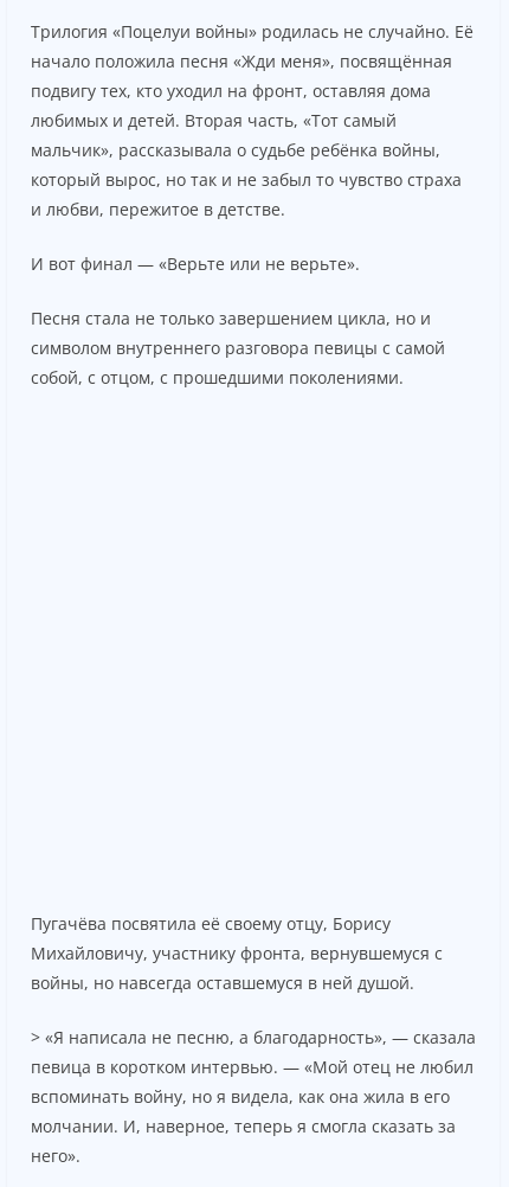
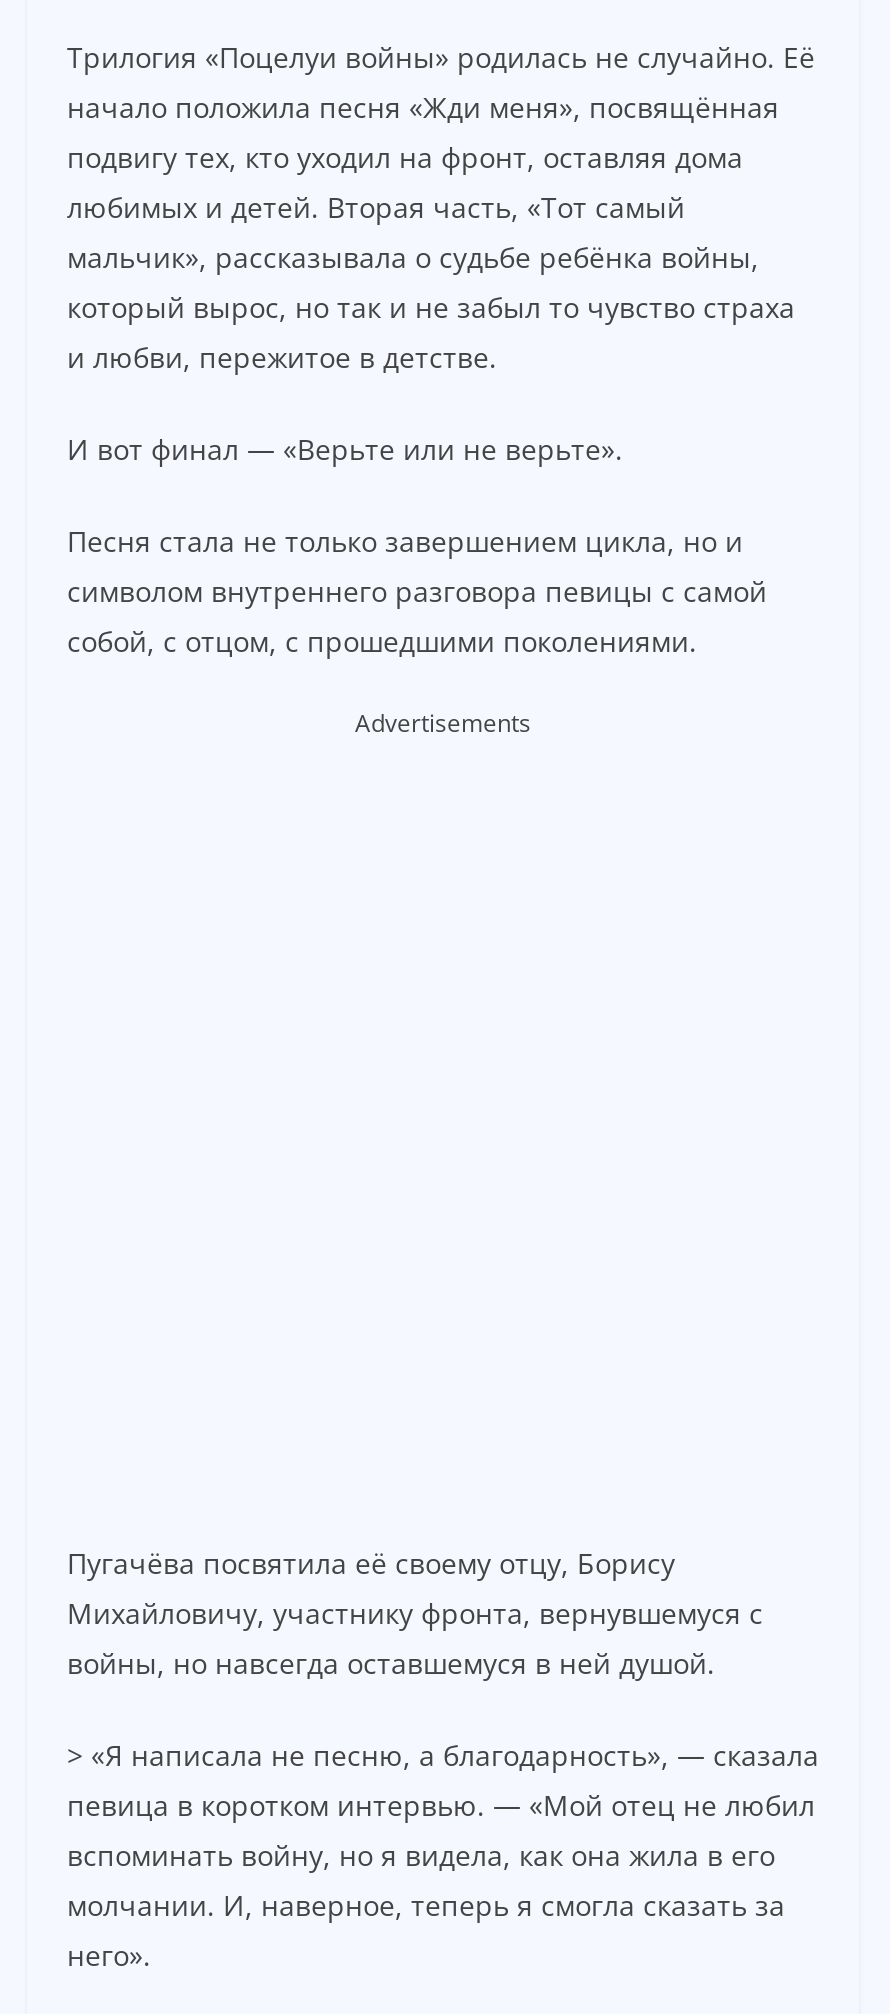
none -> [355,706,531,740] Advertisements

